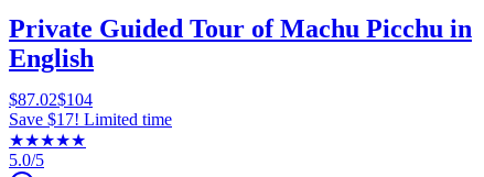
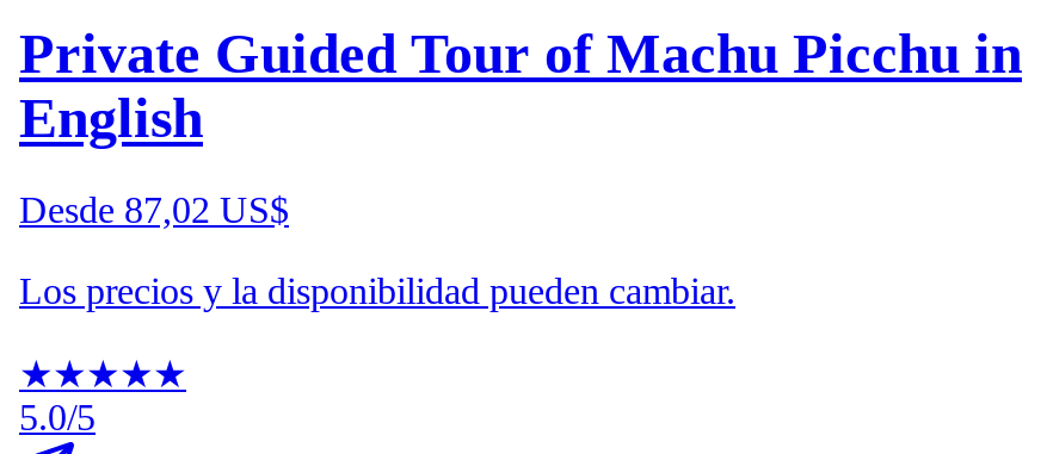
[9,90,172,128] $87.02$104 | Save $17! Limited time -> [19,189,735,310] Desde 87,02 US$ | Los precios y la disponibilidad pueden cambiar.

